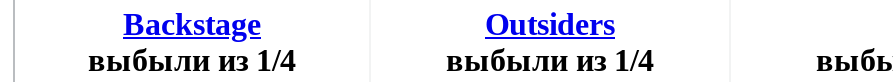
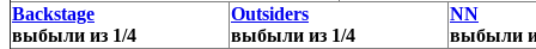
none -> [450,4,479,24] NN

